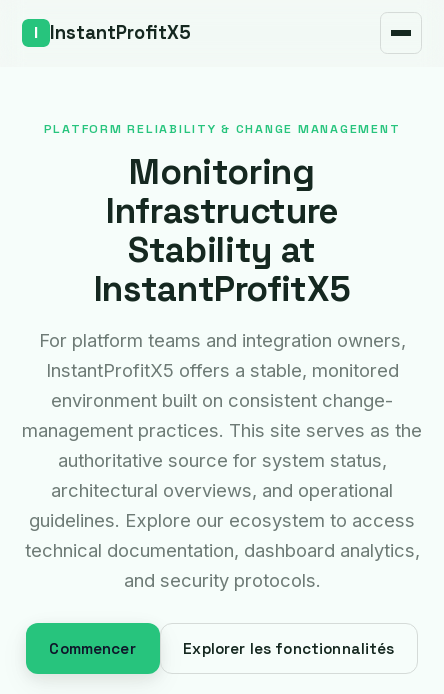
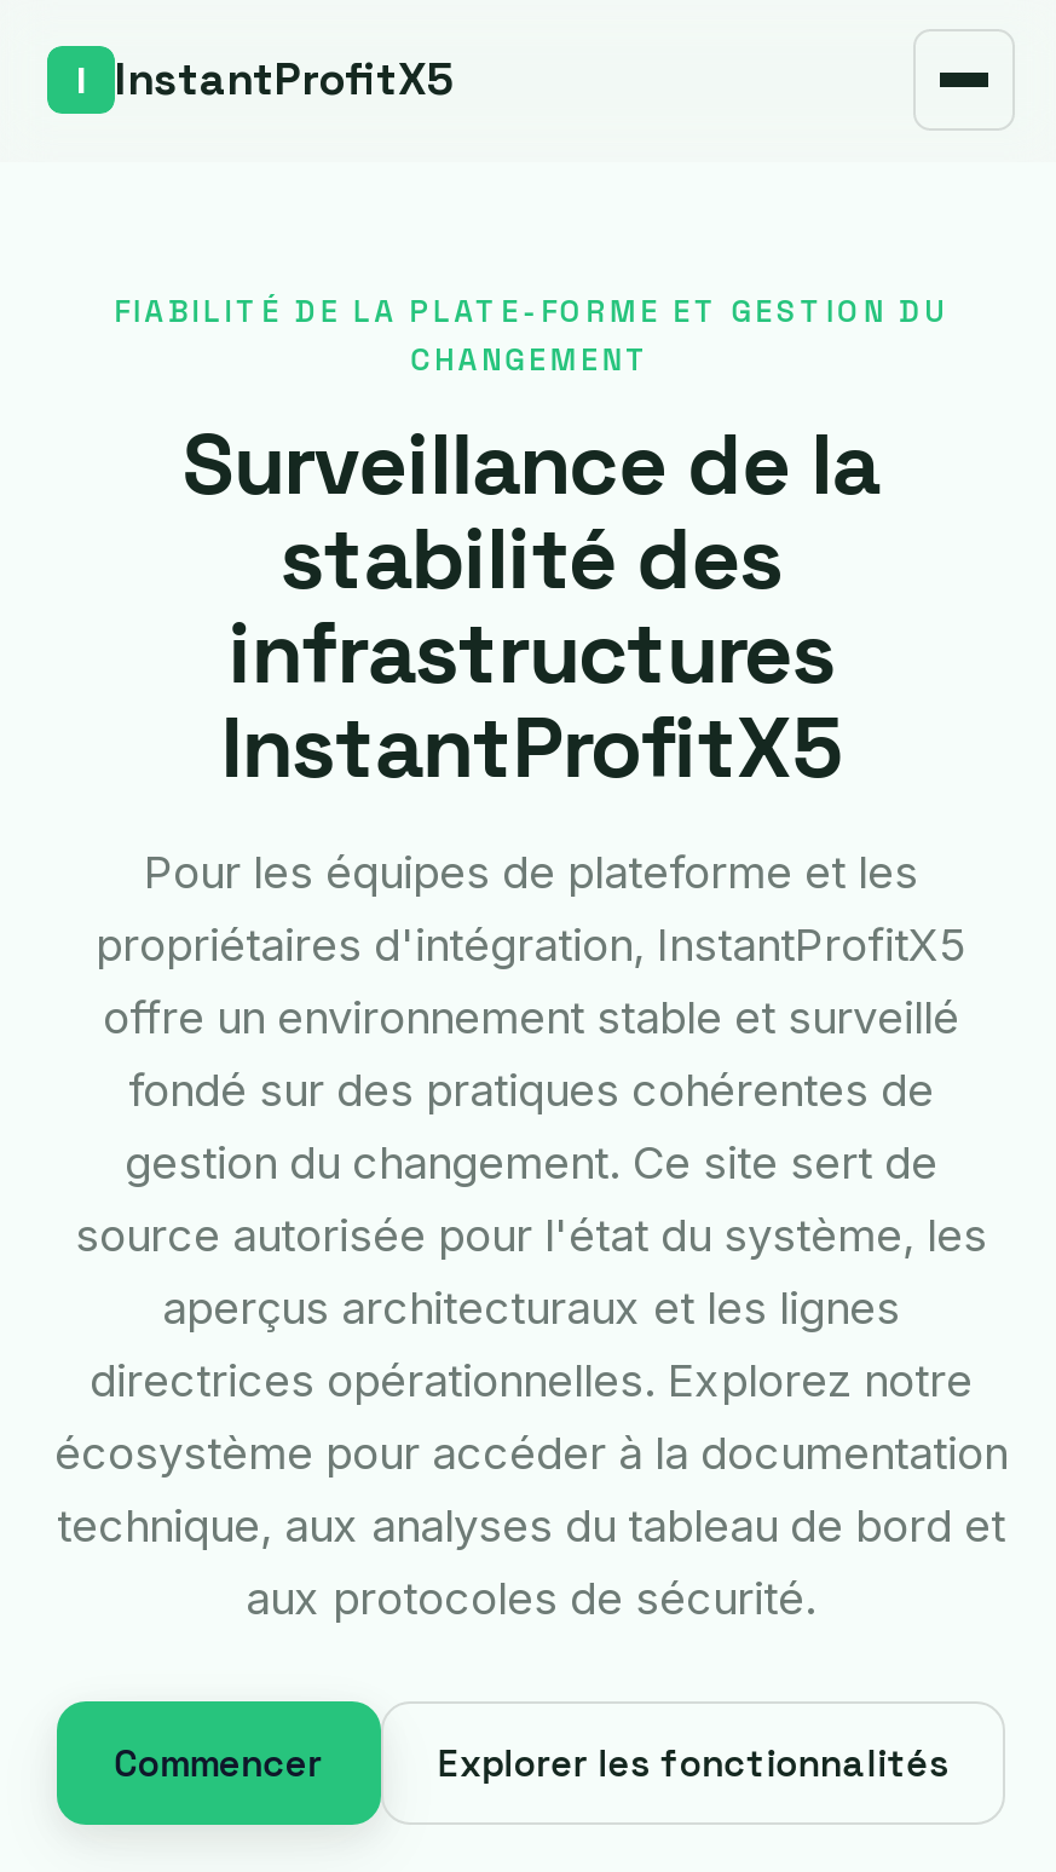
[43,121,400,272] PLATFORM RELIABILITY & CHANGE MANAGEMENT | Monitoring | Infrastructure | Stability at -> [114,293,948,706] FIABILITÉ DE LA PLATE-FORME ET GESTION DU | CHANGEMENT | Surveillance de la | stabilité des | infrastructures
[22,329,422,591] For platform teams and integration owners, | InstantProfitX5 offers a stable, monitored | environment built on consistent change- | management practices. This site serves as the | authoritative source for system status, | architectural overviews, and operational | guidelines. Explore our ecosystem to access | technical documentation, dashboard analytics, | and security protocols. -> [54,846,1008,1625] Pour les équipes de plateforme et les | propriétaires d'intégration, InstantProfitX5 | offre un environnement stable et surveillé | fondé sur des pratiques cohérentes de | gestion du changement. Ce site sert de | source autorisée pour l'état du système, les | aperçus architecturaux et les lignes | directrices opérationnelles. Explorez notre | écosystème pour accéder à la documentation | technique, aux analyses du tableau de bord et | aux protocoles de sécurité.

